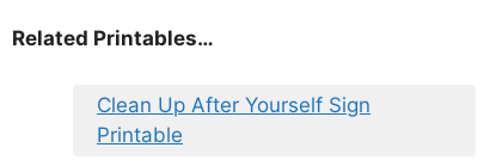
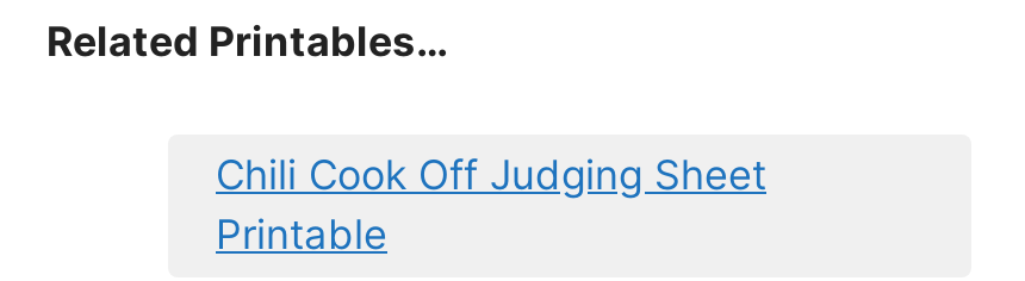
[97,93,370,117] Clean Up After Yourself Sign -> [216,151,766,198] Chili Cook Off Judging Sheet

